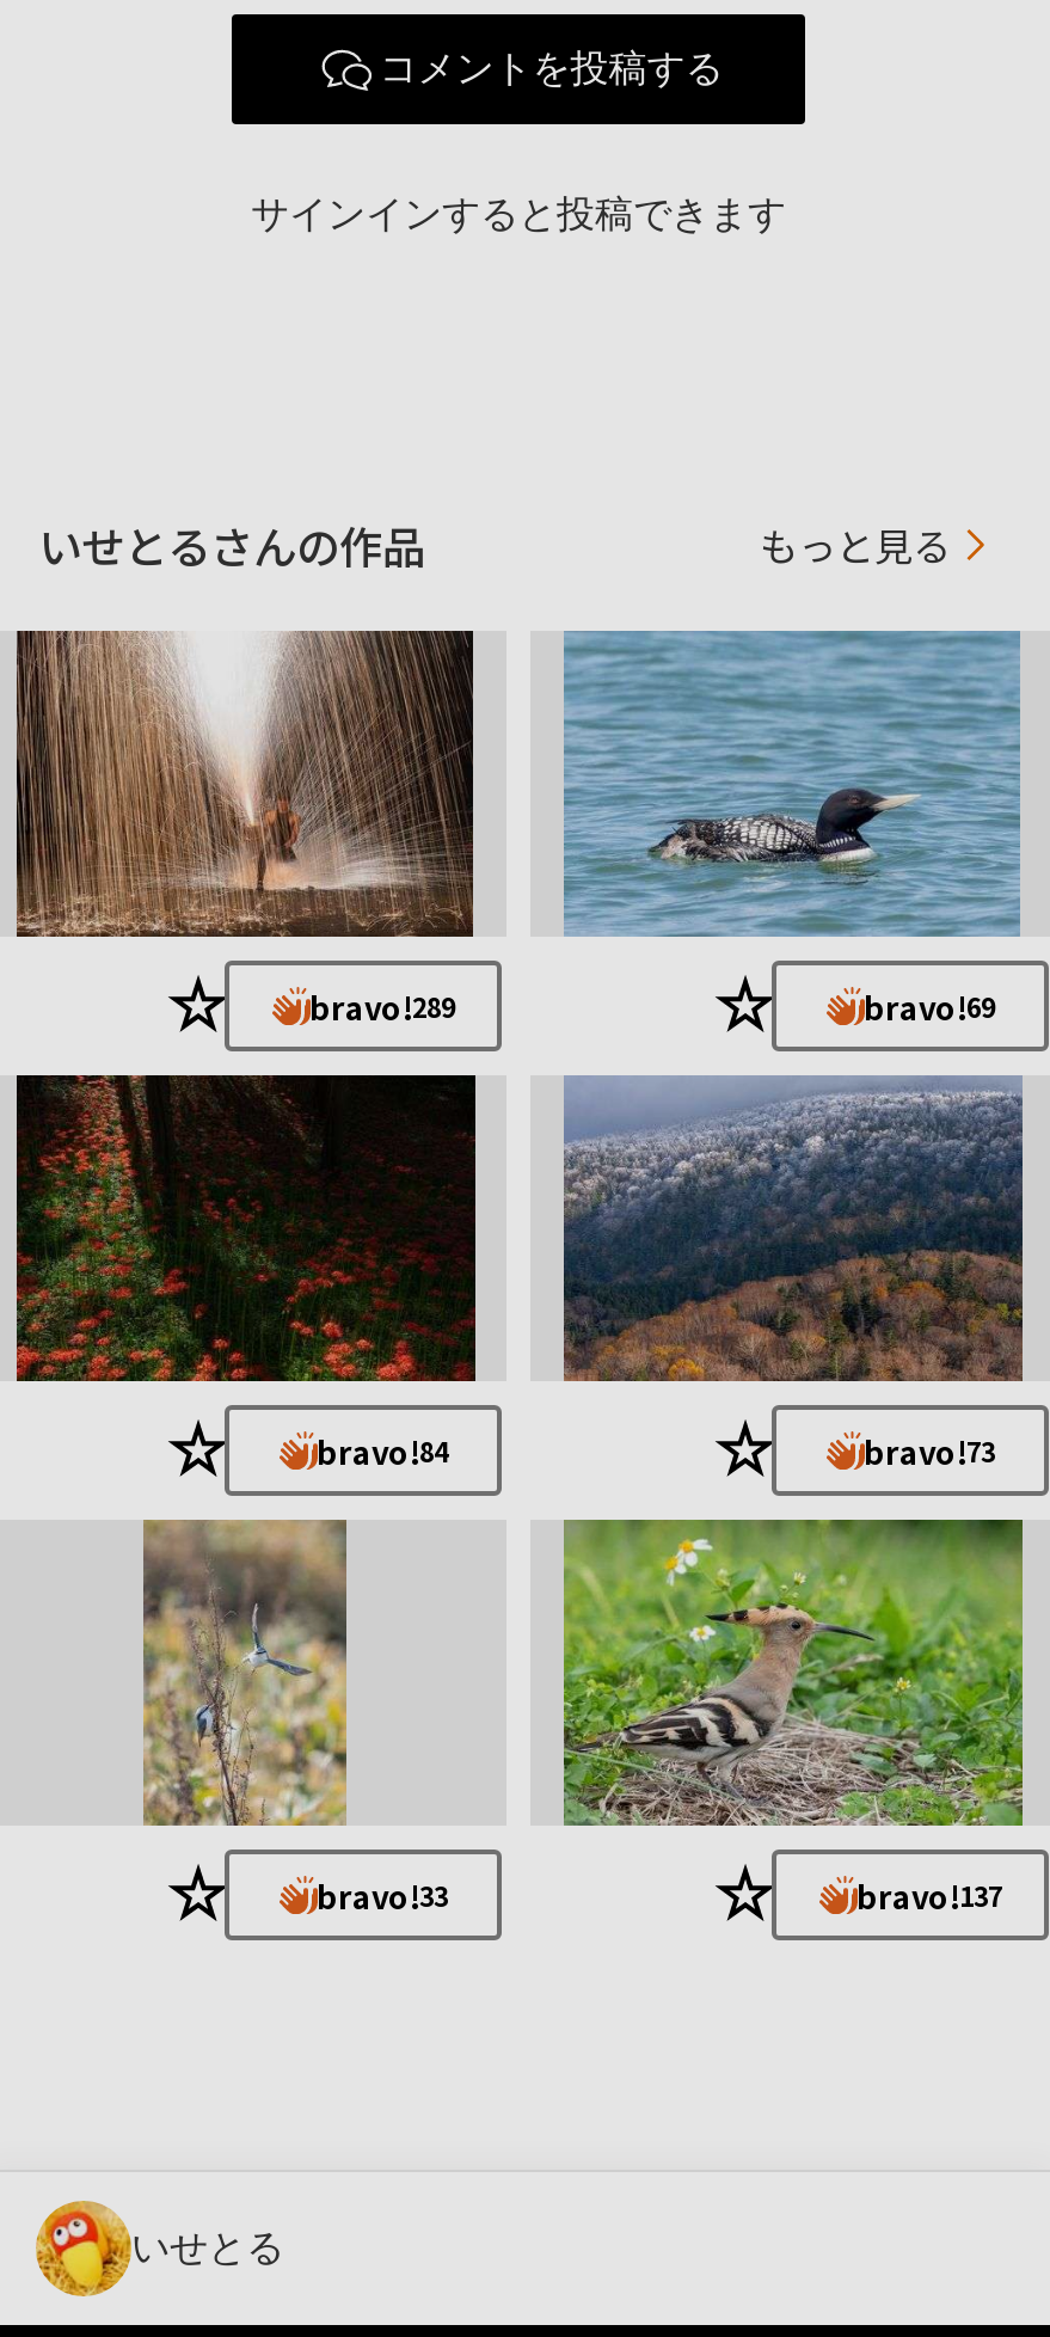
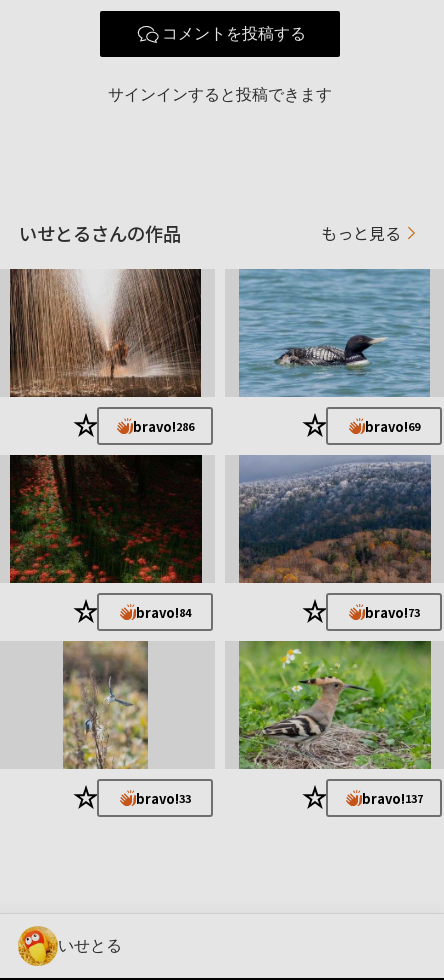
[309,984,455,1029] bravo!289 -> [132,417,193,436] bravo!286

